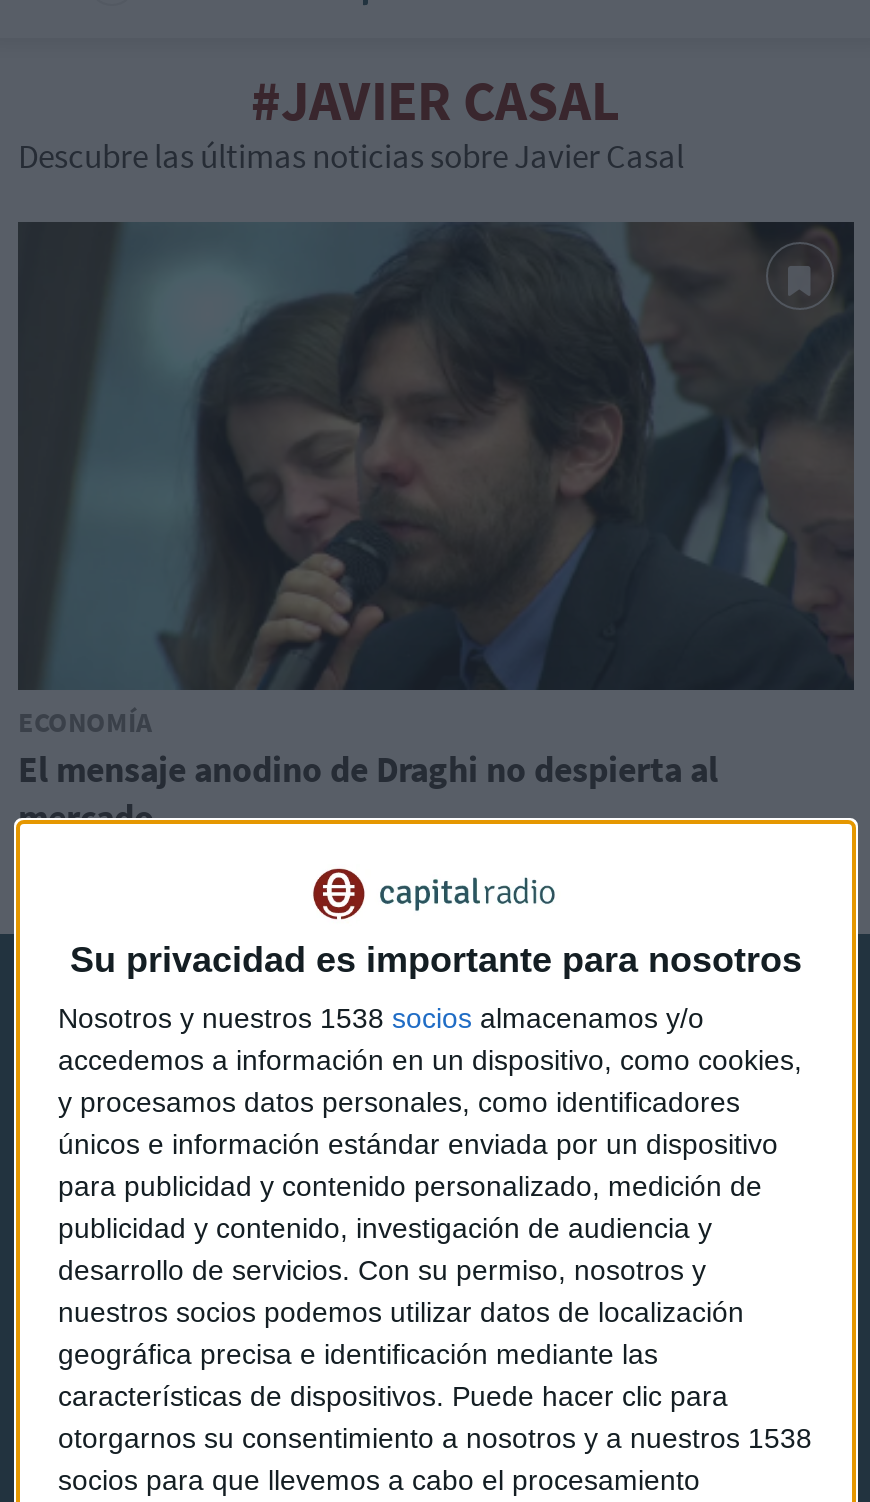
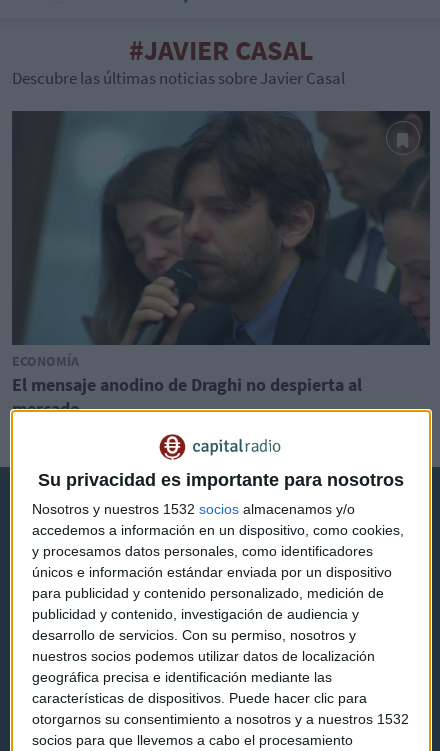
[58,1003,704,1035] Nosotros y nuestros 1538 socios almacenamos y/o -> [32,501,355,517] Nosotros y nuestros 1532 socios almacenamos y/o
[58,1423,812,1455] otorgarnos su consentimiento a nosotros y a nuestros 1538 -> [32,711,409,727] otorgarnos su consentimiento a nosotros y a nuestros 1532

